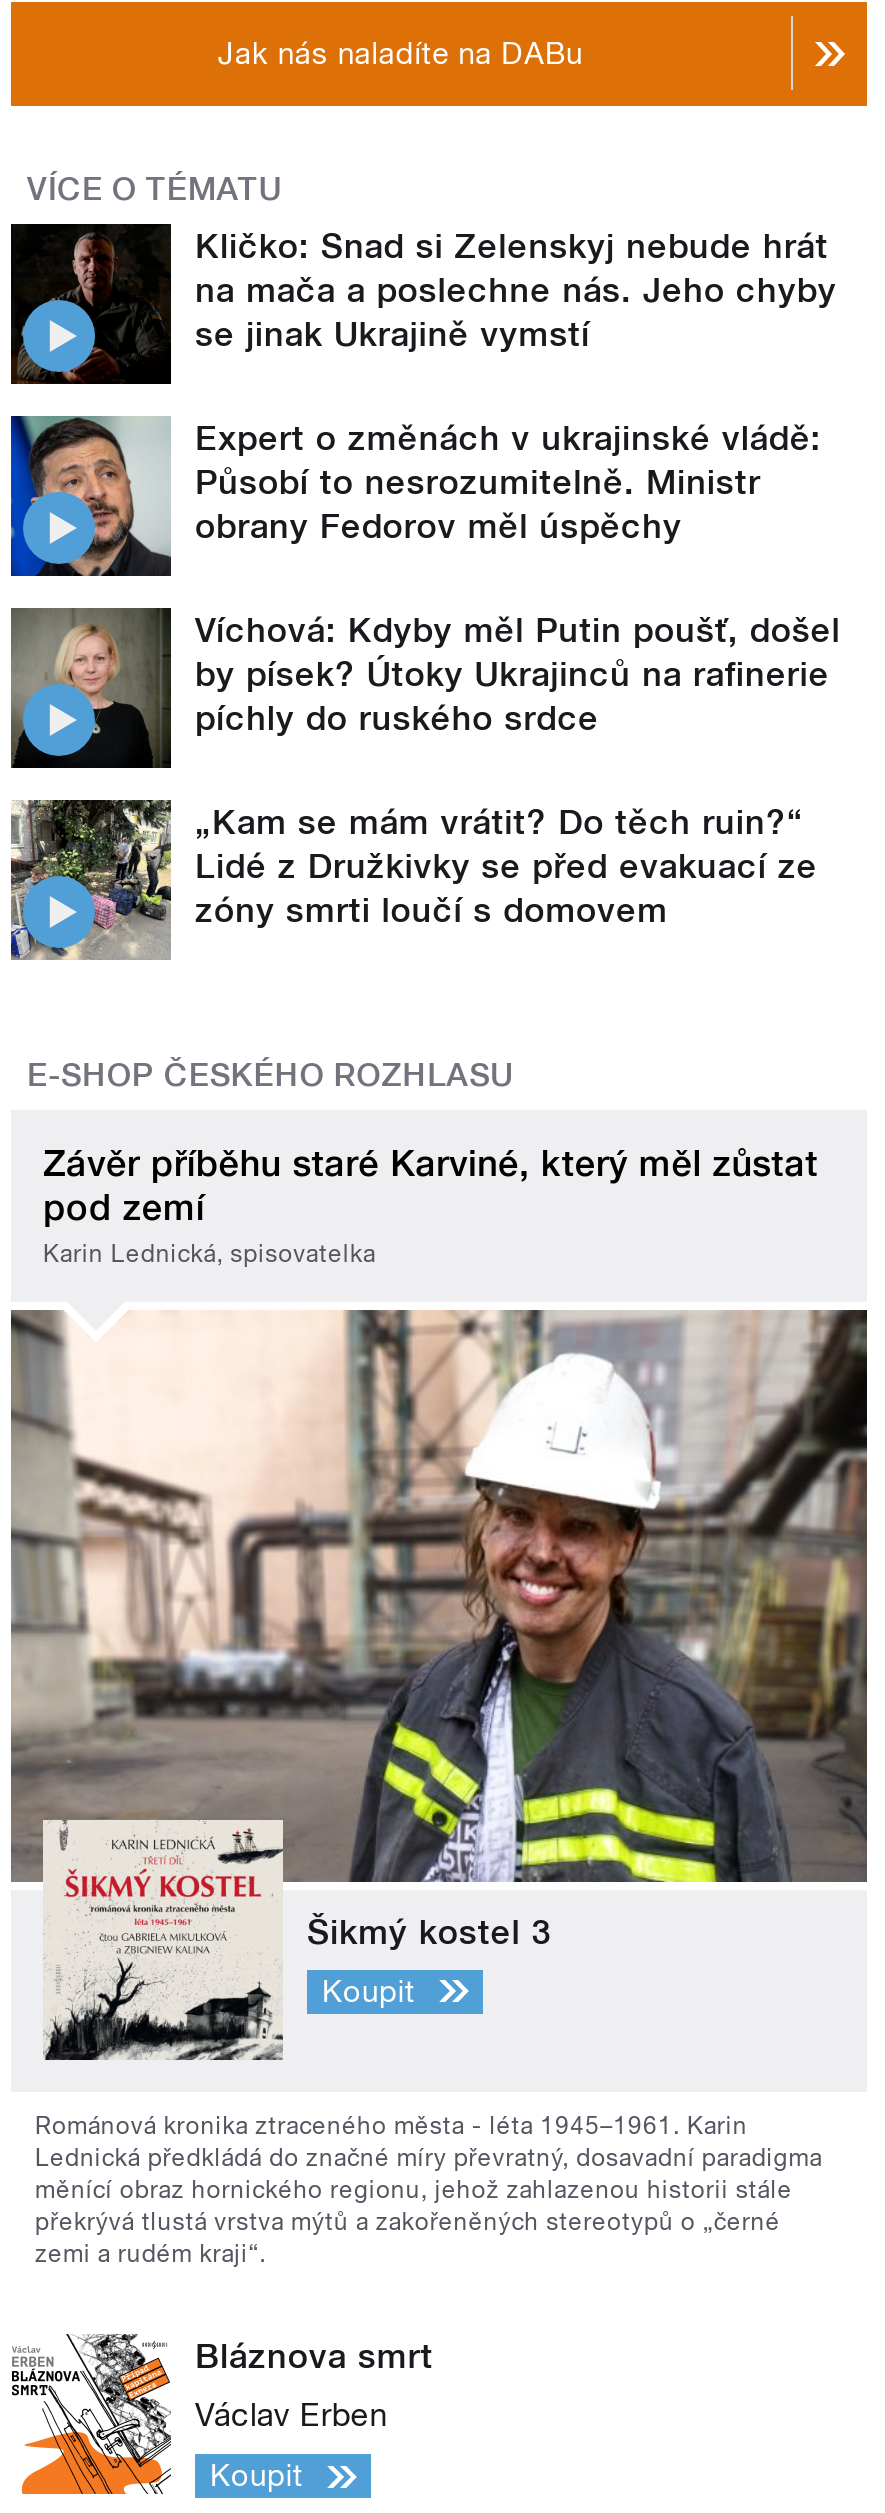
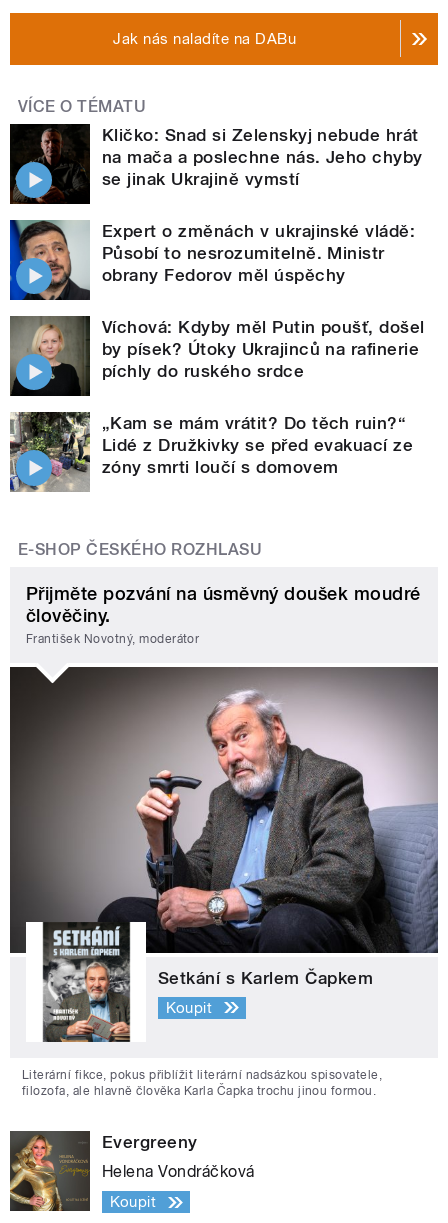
[43,1142,818,1269] Závěr příběhu staré Karviné, který měl zůstat | pod zemí | Karin Lednická, spisovatelka -> [26,583,421,646] Přijměte pozvání na úsměvný doušek moudré | člověčiny. | František Novotný, moderátor
[9,1310,869,2062] [image] | Šikmý kostel 3 -> [10,666,439,1013] [image] | Setkání s Karlem Čapkem
[35,2112,822,2268] Románová kronika ztraceného města - léta 1945–1961. Karin | Lednická předkládá do značné míry převratný, dosavadní paradigma | měnící obraz hornického regionu, jehož zahlazenou historii stále | překrývá tlustá vrstva mýtů a zakořeněných stereotypů o „černé | zemi a rudém kraji“. -> [22,1068,382,1098] Literární fikce, pokus přiblížit literární nadsázkou spisovatele, | filozofa, ale hlavně člověka Karla Čapka trochu jinou formou.
[11,2334,389,2496] [image] | Václav Erben -> [9,1154,255,1212] [image] | Helena Vondráčková
[195,2336,433,2376] Bláznova smrt -> [102,1132,198,1152] Evergreeny

